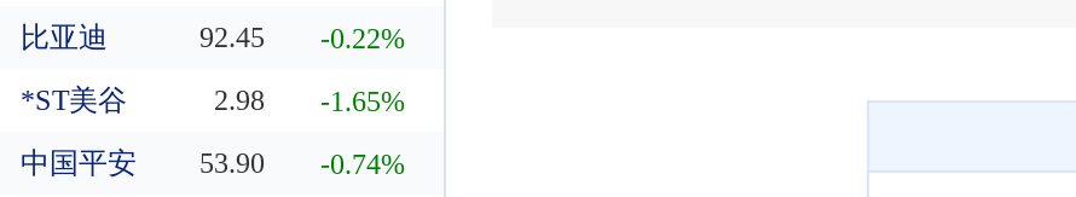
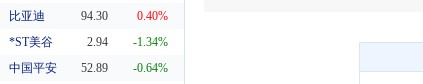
[199,21,265,54] 92.45 -> [81,9,108,23] 94.30
[320,21,405,55] -0.22% -> [137,9,168,23] 0.40%
[214,83,265,117] 2.98 -> [87,35,108,49] 2.94
[320,84,405,118] -1.65% -> [133,35,168,49] -1.34%
[199,146,265,180] 53.90 -> [81,61,108,75] 52.89
[320,147,405,181] -0.74% -> [133,61,168,75] -0.64%

